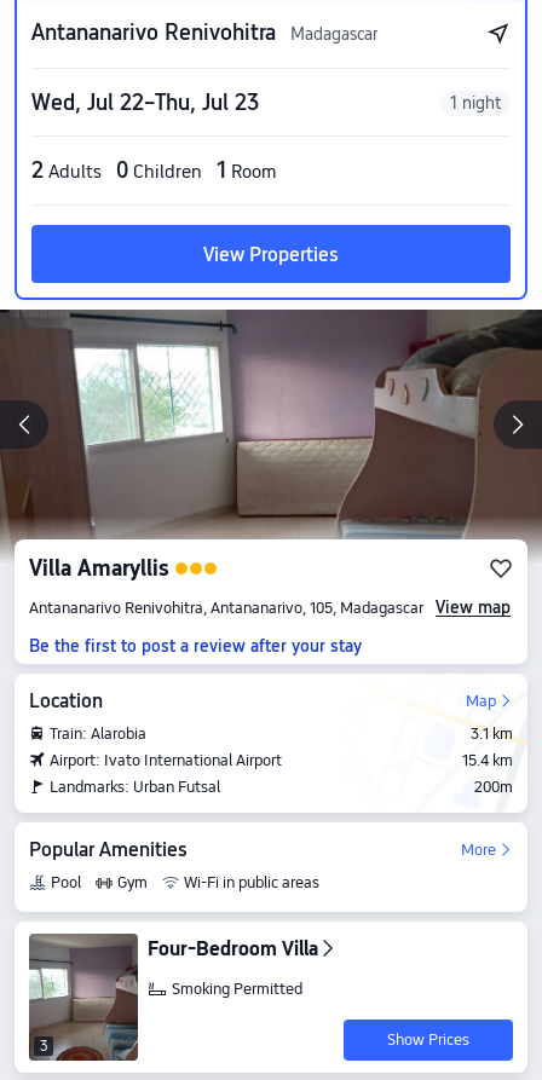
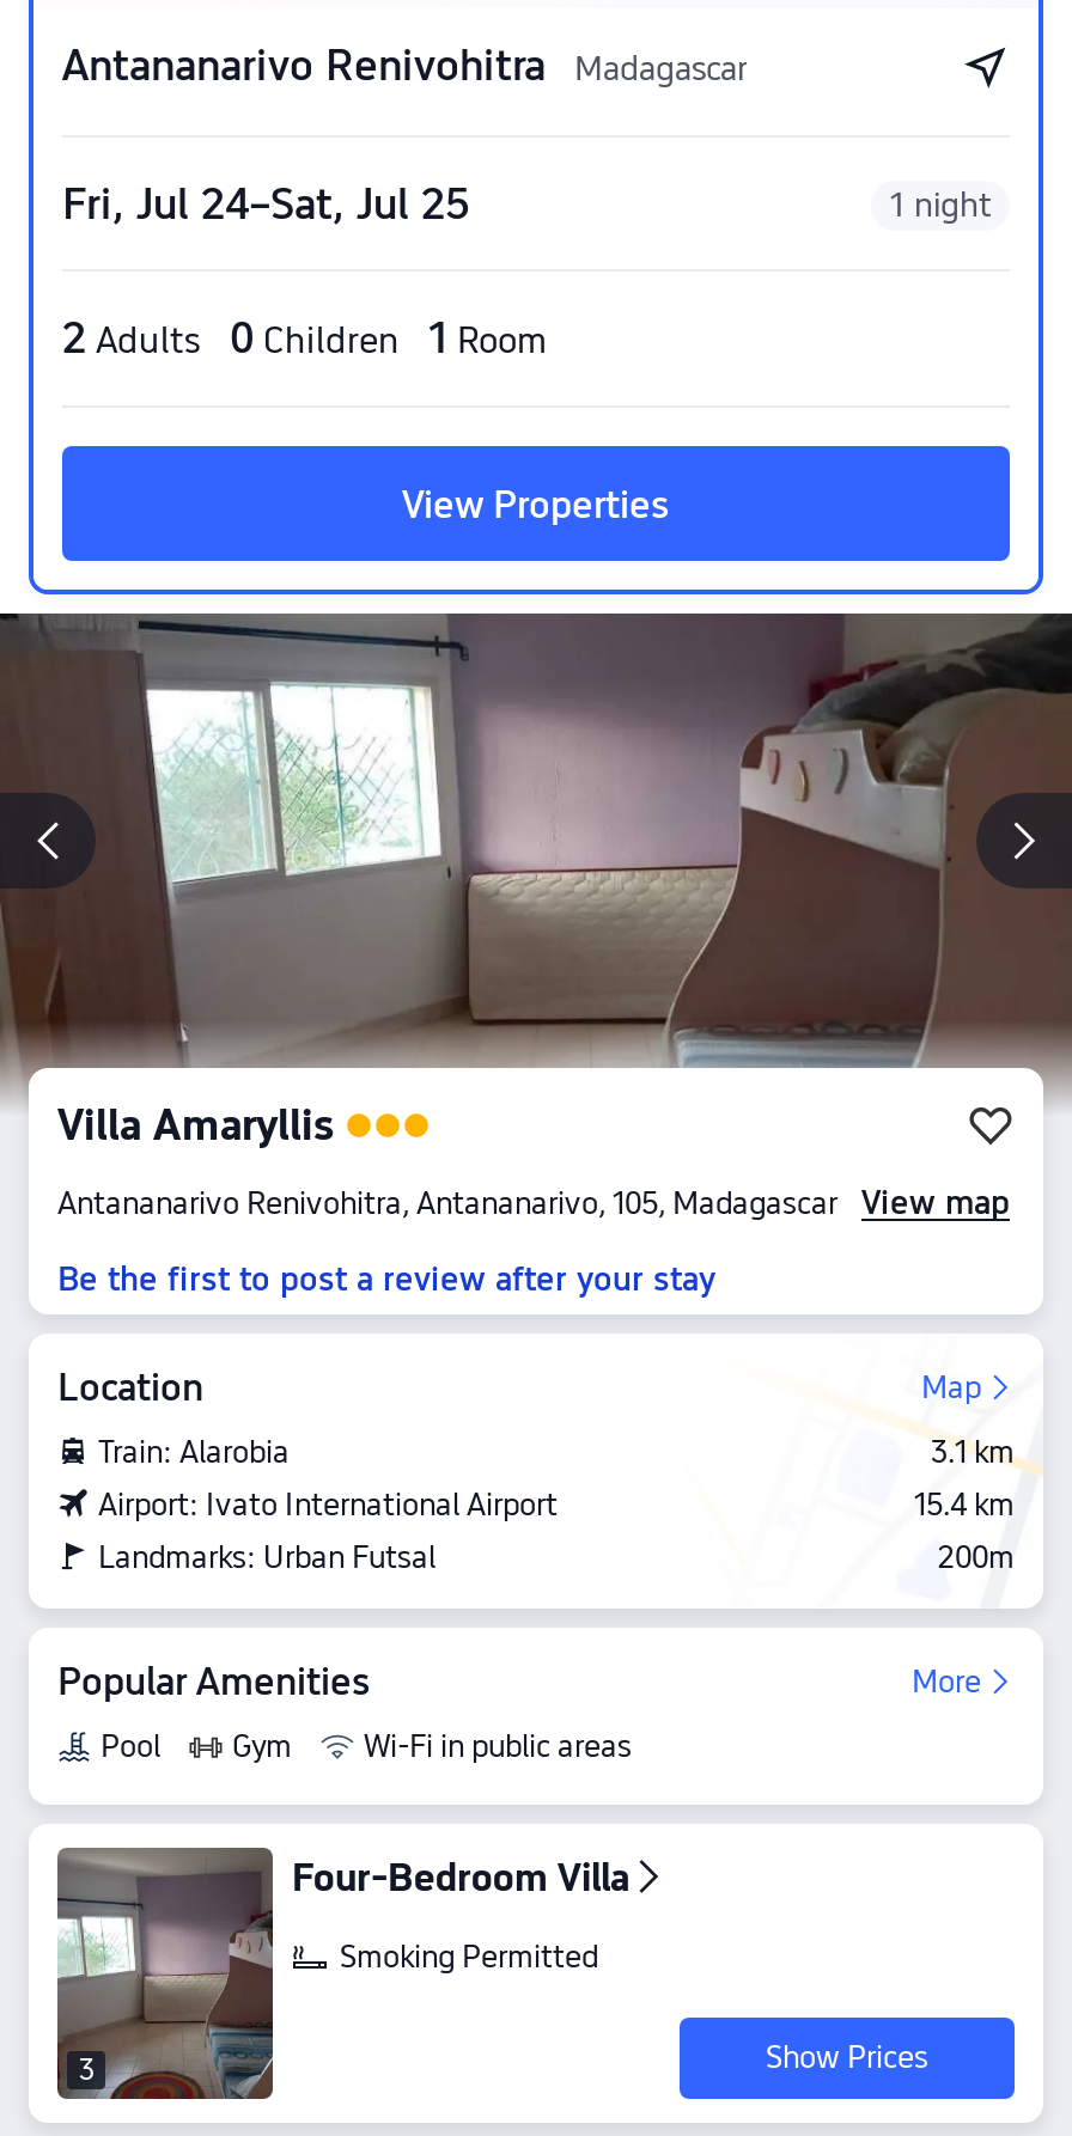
[31,89,259,115] Wed, Jul 22–Thu, Jul 23 -> [62,178,469,228] Fri, Jul 24–Sat, Jul 25

